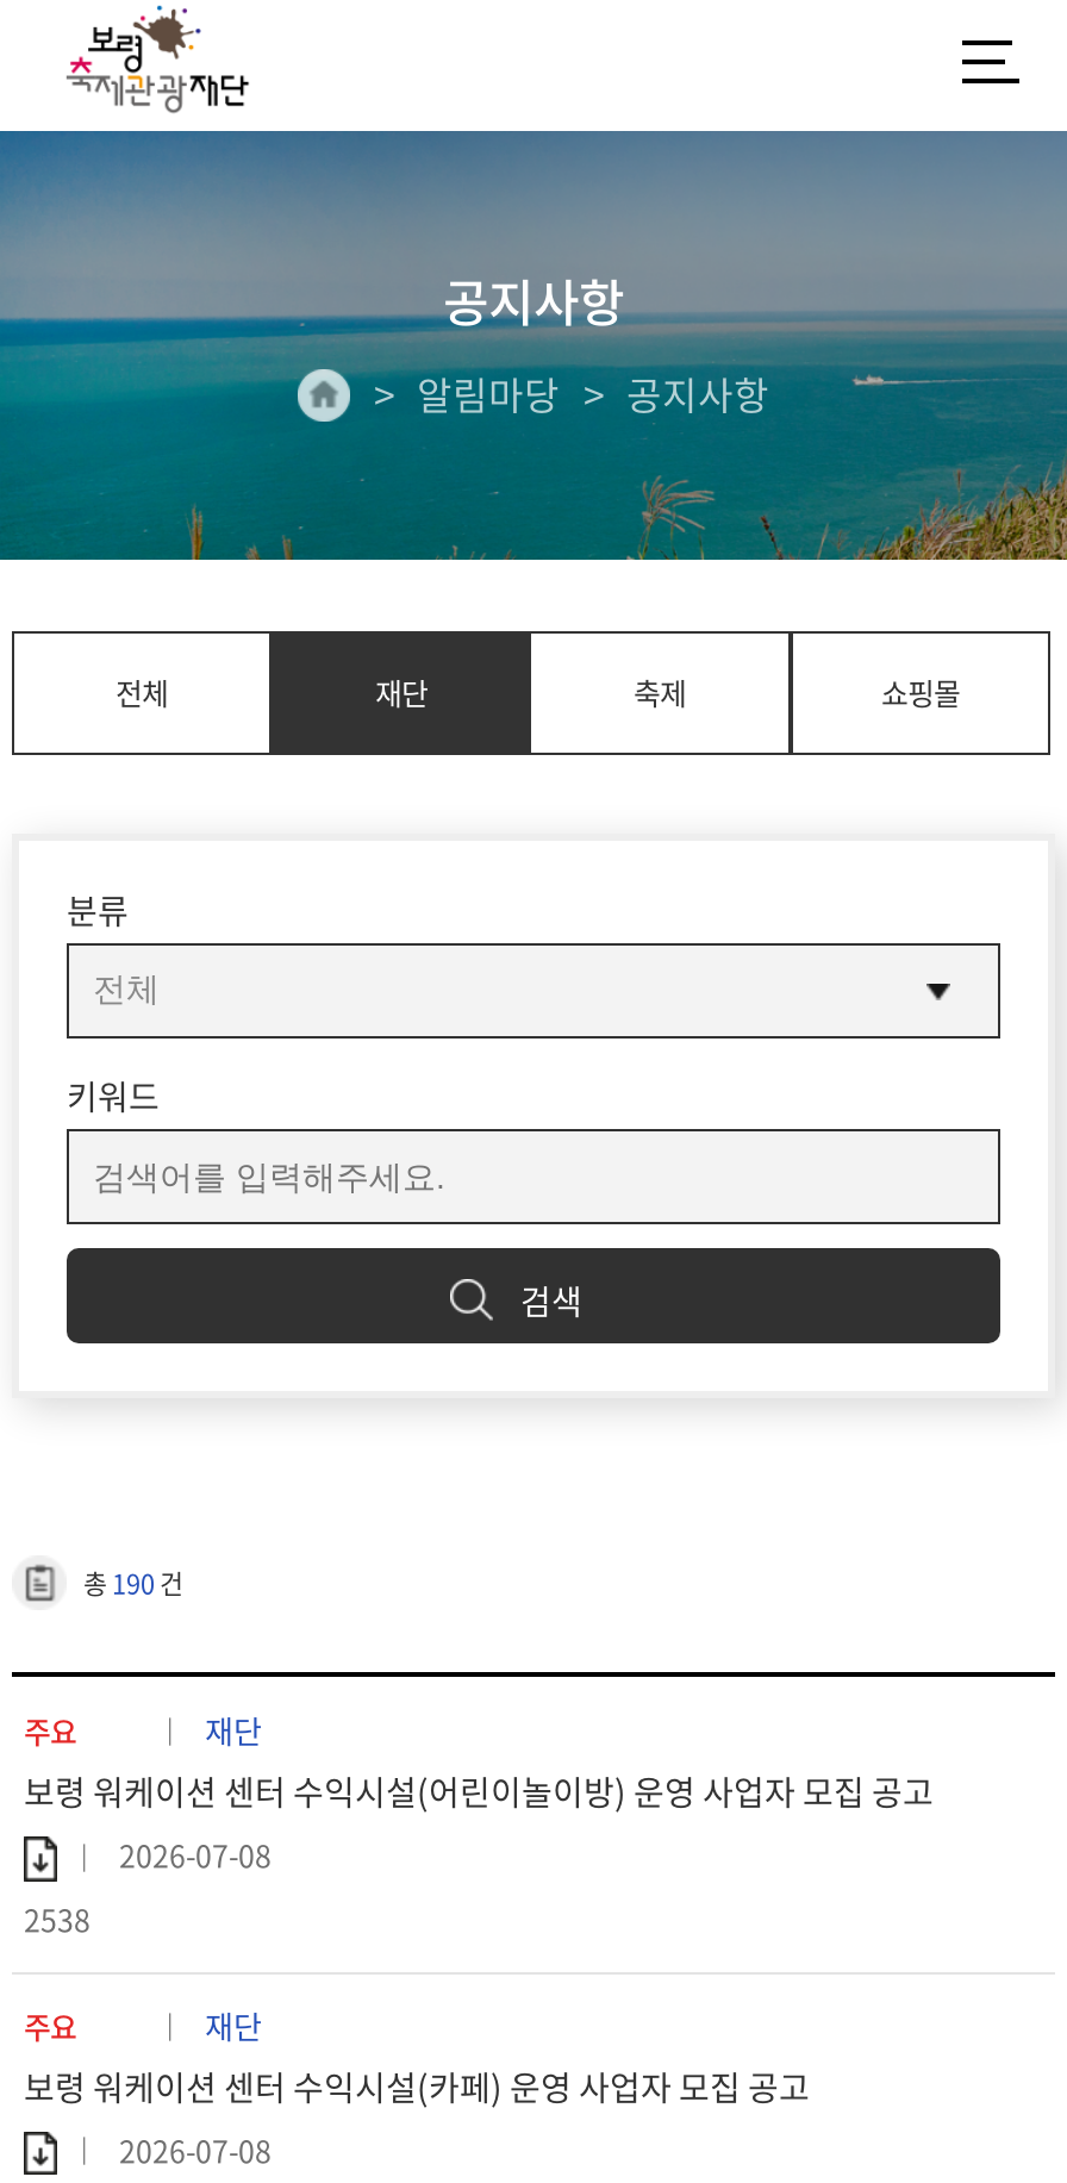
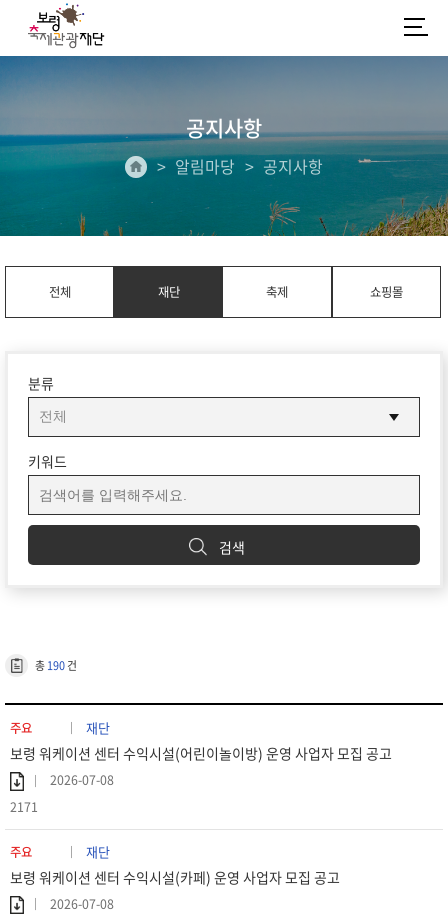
[24,1898,91,1941] 2538 -> [10,798,38,816] 2171

